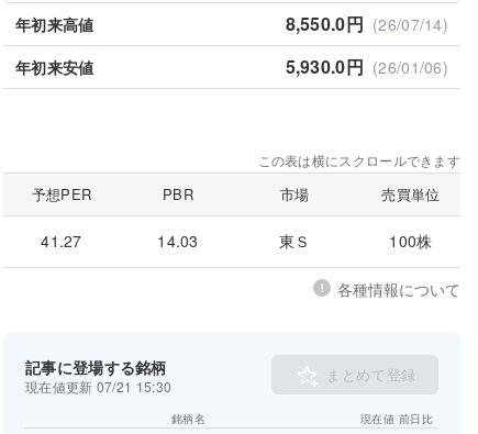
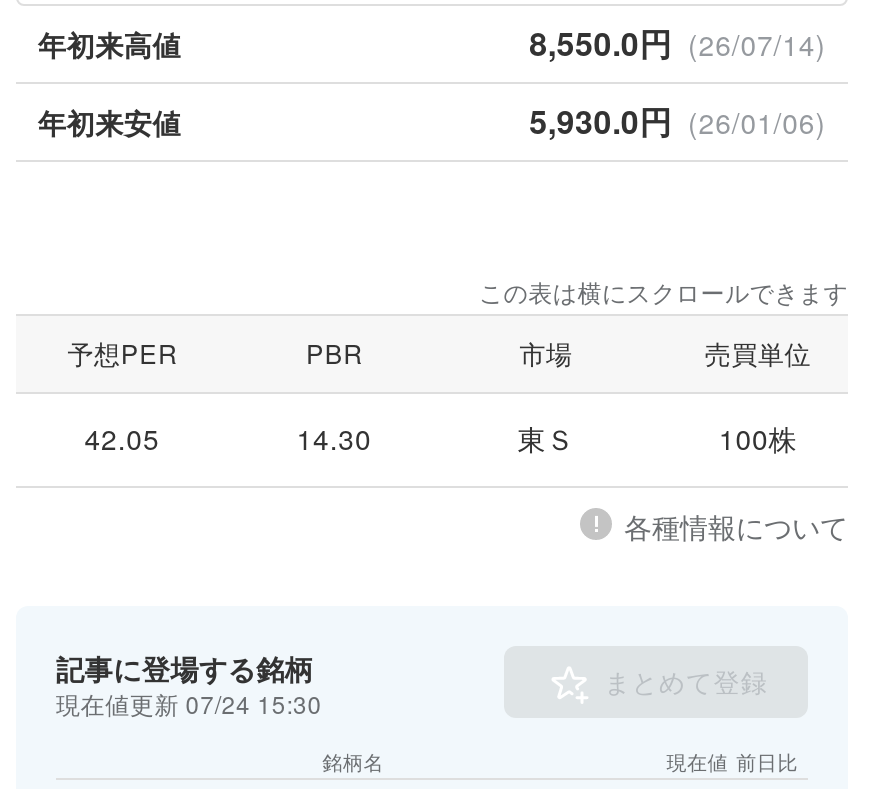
[41,230,82,252] 41.27 -> [84,418,160,458] 42.05
[157,230,199,252] 14.03 -> [296,418,372,458] 14.30
[25,377,172,395] 現在値更新 07/21 15:30 -> [56,686,322,720] 現在値更新 07/24 15:30

